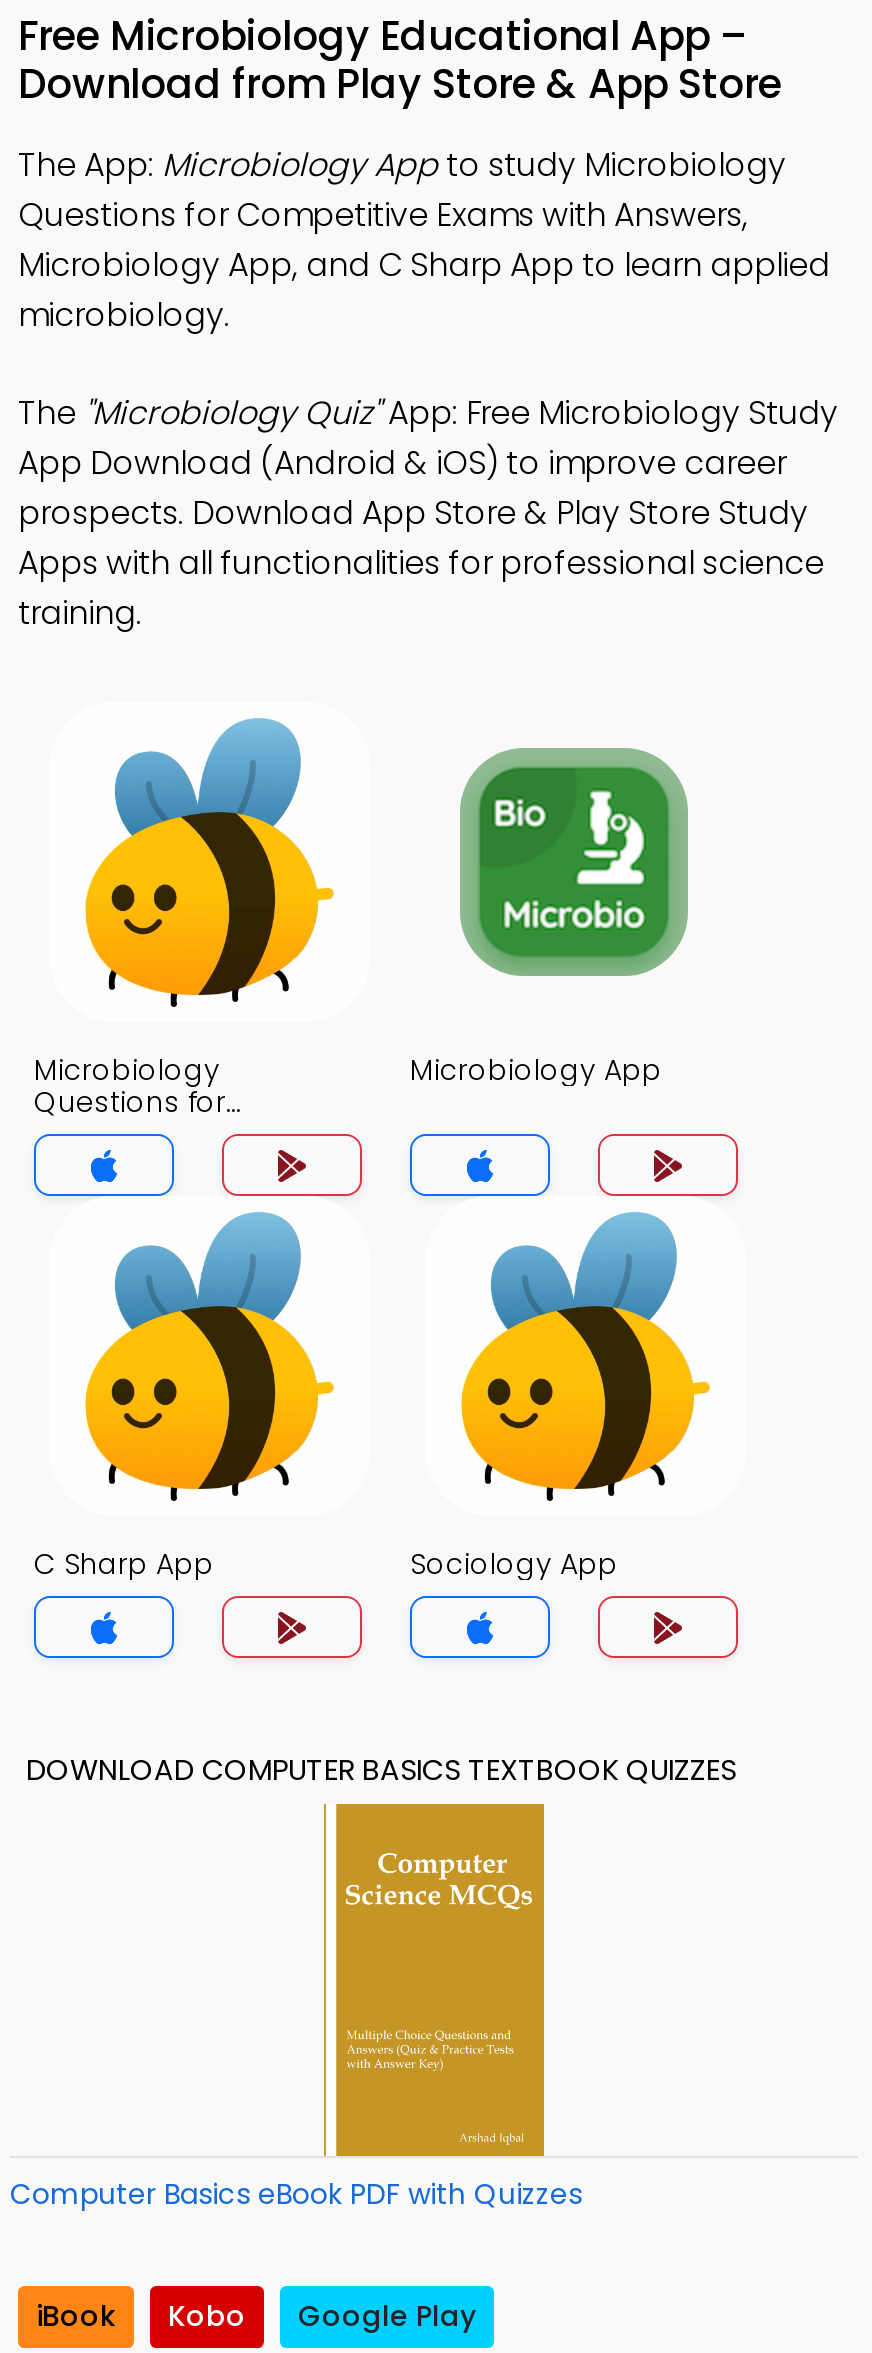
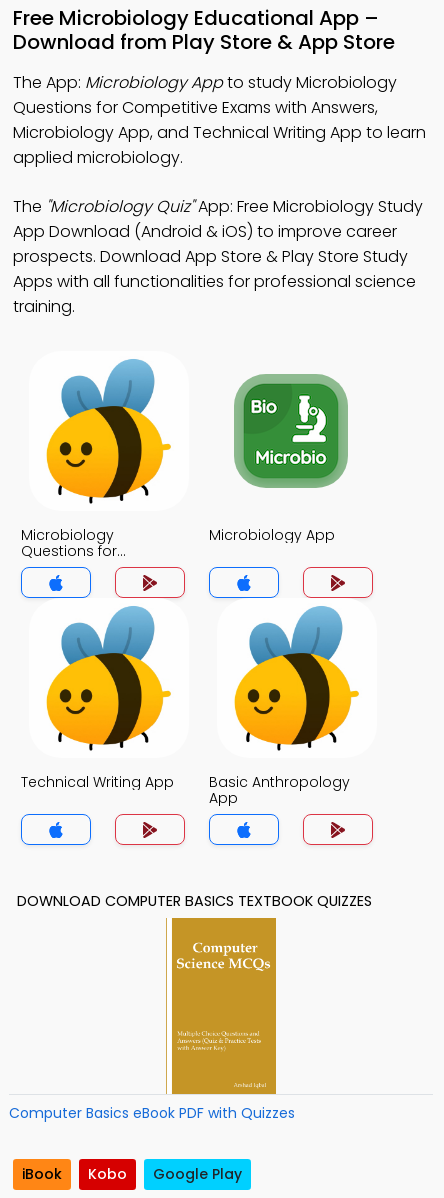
[18,242,830,338] Microbiology App, and C Sharp App to learn applied | microbiology. -> [13,121,426,169] Microbiology App, and Technical Writing App to learn | applied microbiology.
[34,1544,618,1584] C Sharp App | Sociology App -> [21,772,350,808] Technical Writing App | Basic Anthropology | App

